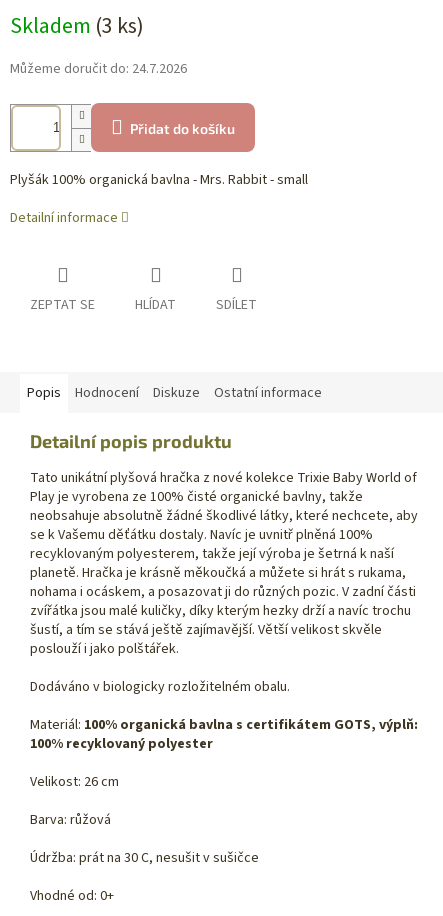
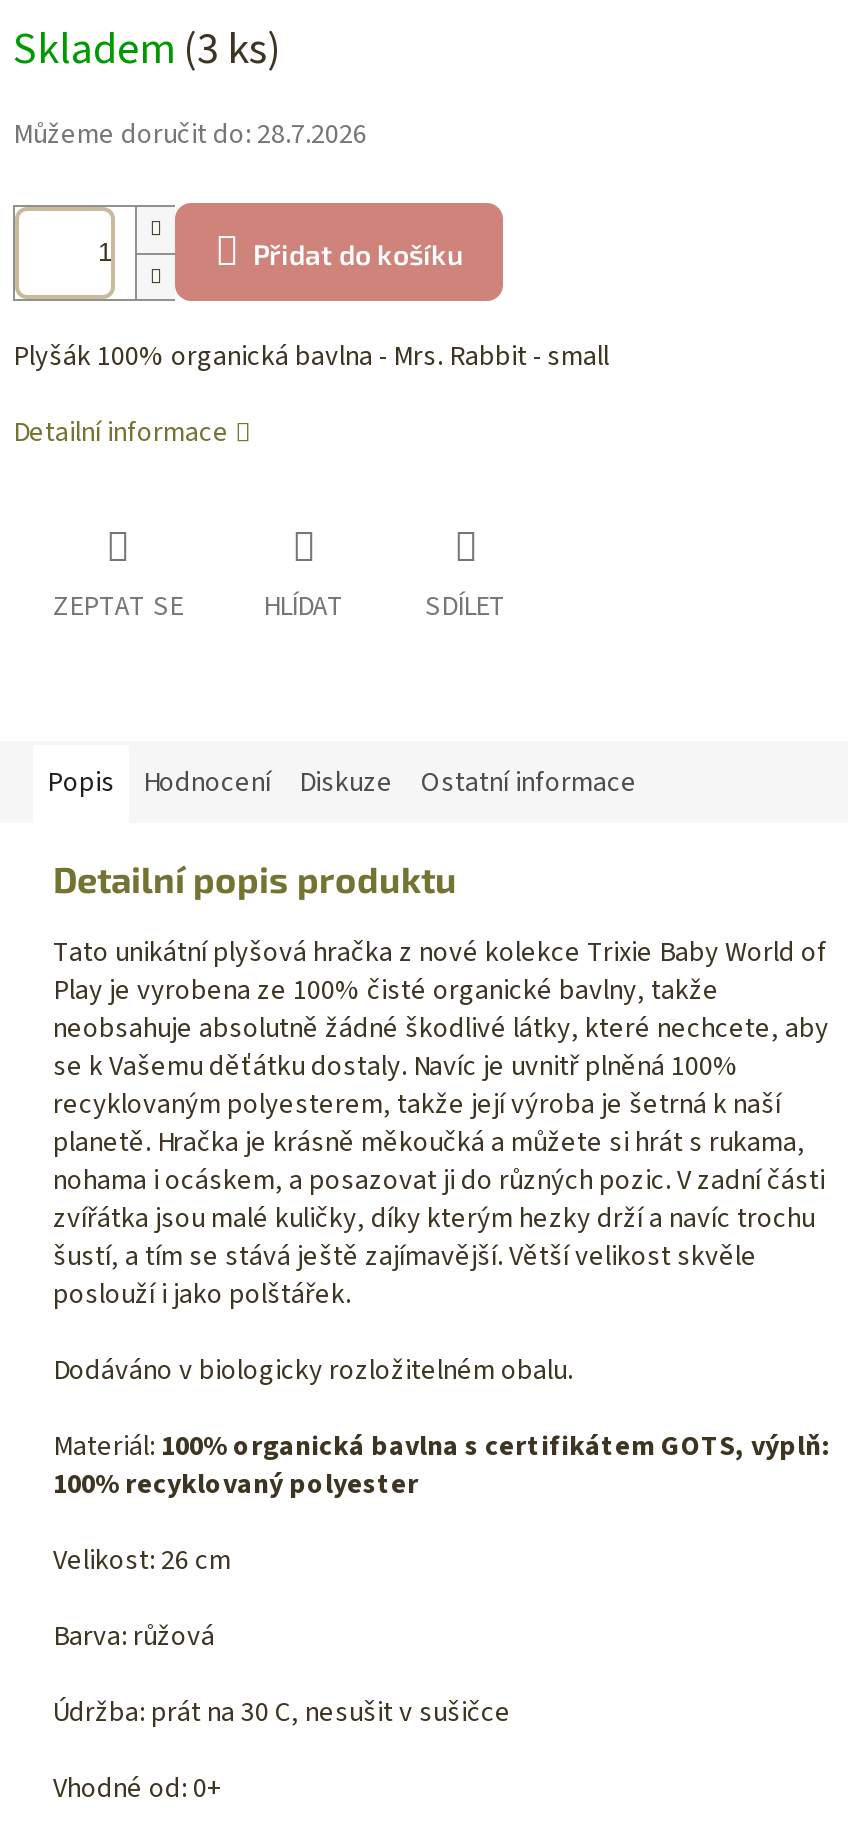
[10,59,187,79] Můžeme doručit do: 24.7.2026 -> [13,116,367,156] Můžeme doručit do: 28.7.2026

